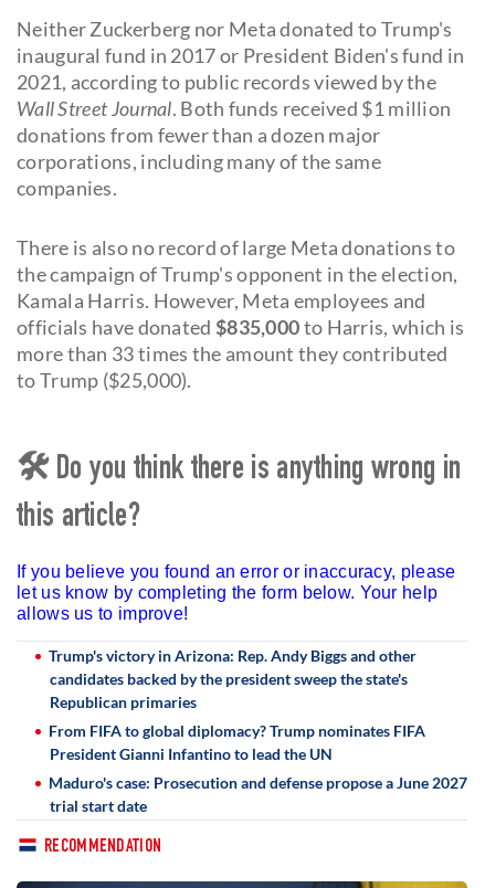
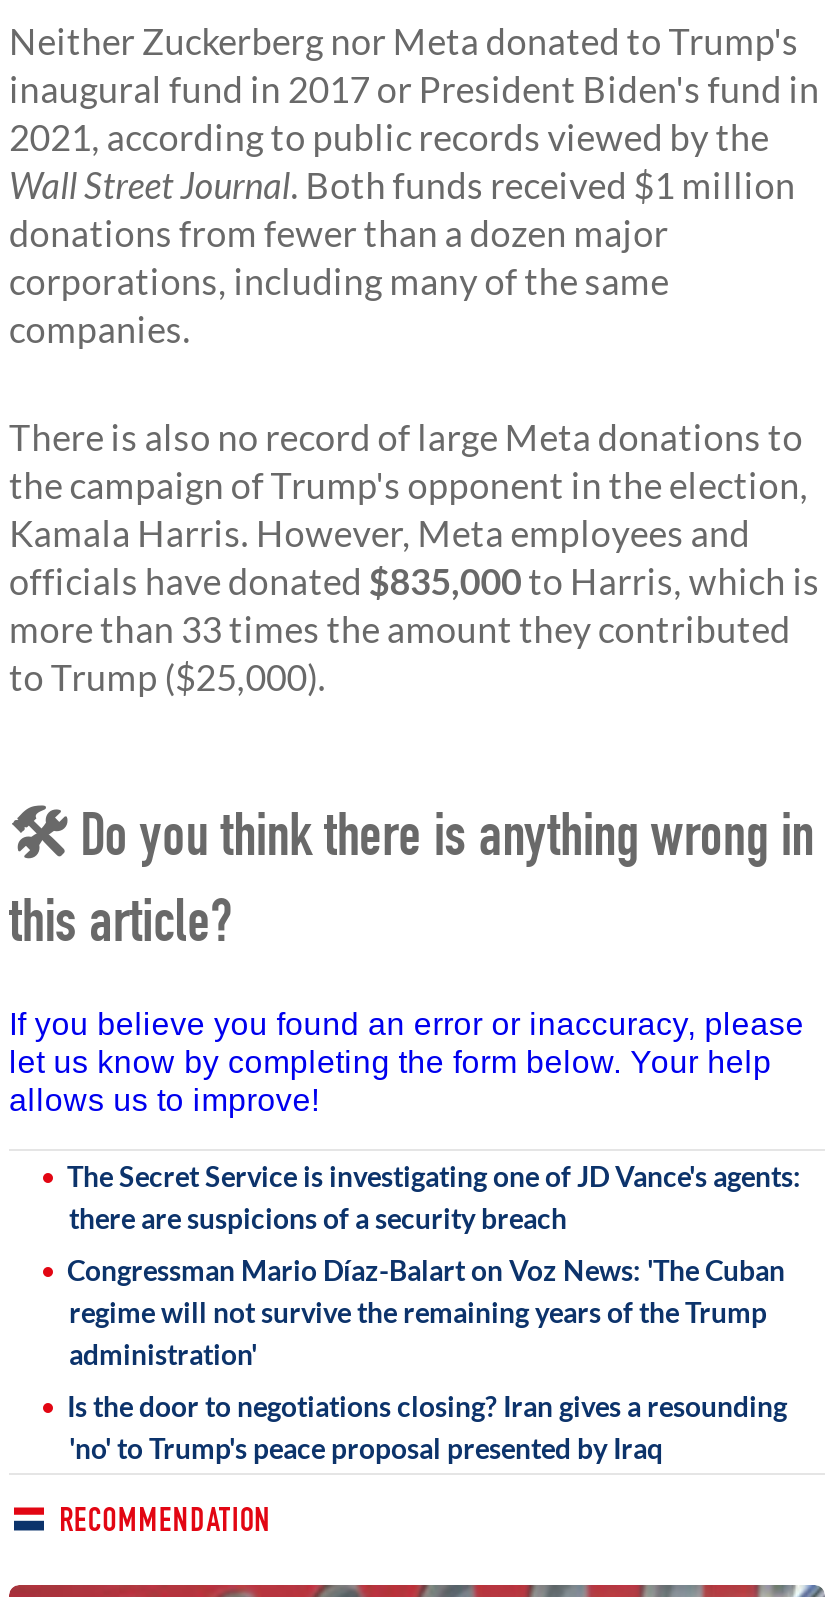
[49,646,417,711] Trump's victory in Arizona: Rep. Andy Biggs and other | candidates backed by the president sweep the state's | Republican primaries -> [67,1159,801,1235] The Secret Service is investigating one of JD Vance's agents: | there are suspicions of a security breach
[49,721,425,763] From FIFA to global diplomacy? Trump nominates FIFA | President Gianni Infantino to lead the UN -> [67,1253,785,1371] Congressman Mario Díaz-Balart on Voz News: 'The Cuban | regime will not survive the remaining years of the Trump | administration'
[49,773,467,815] Maduro's case: Prosecution and defense propose a June 2027 | trial start date -> [67,1389,787,1465] Is the door to negotiations closing? Iran gives a resounding | 'no' to Trump's peace proposal presented by Iraq

